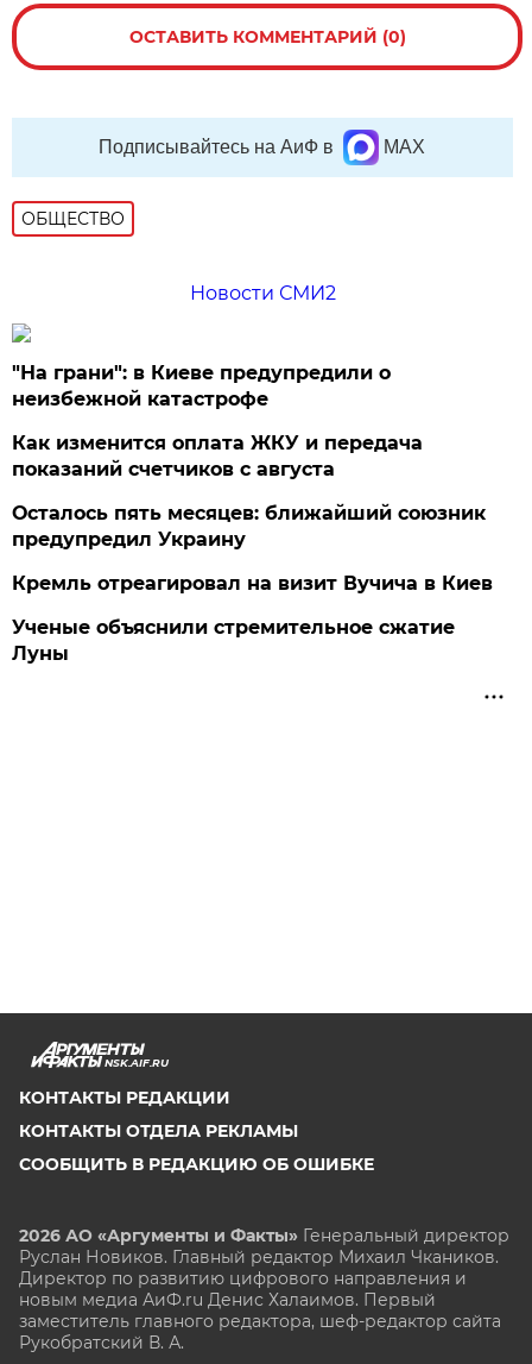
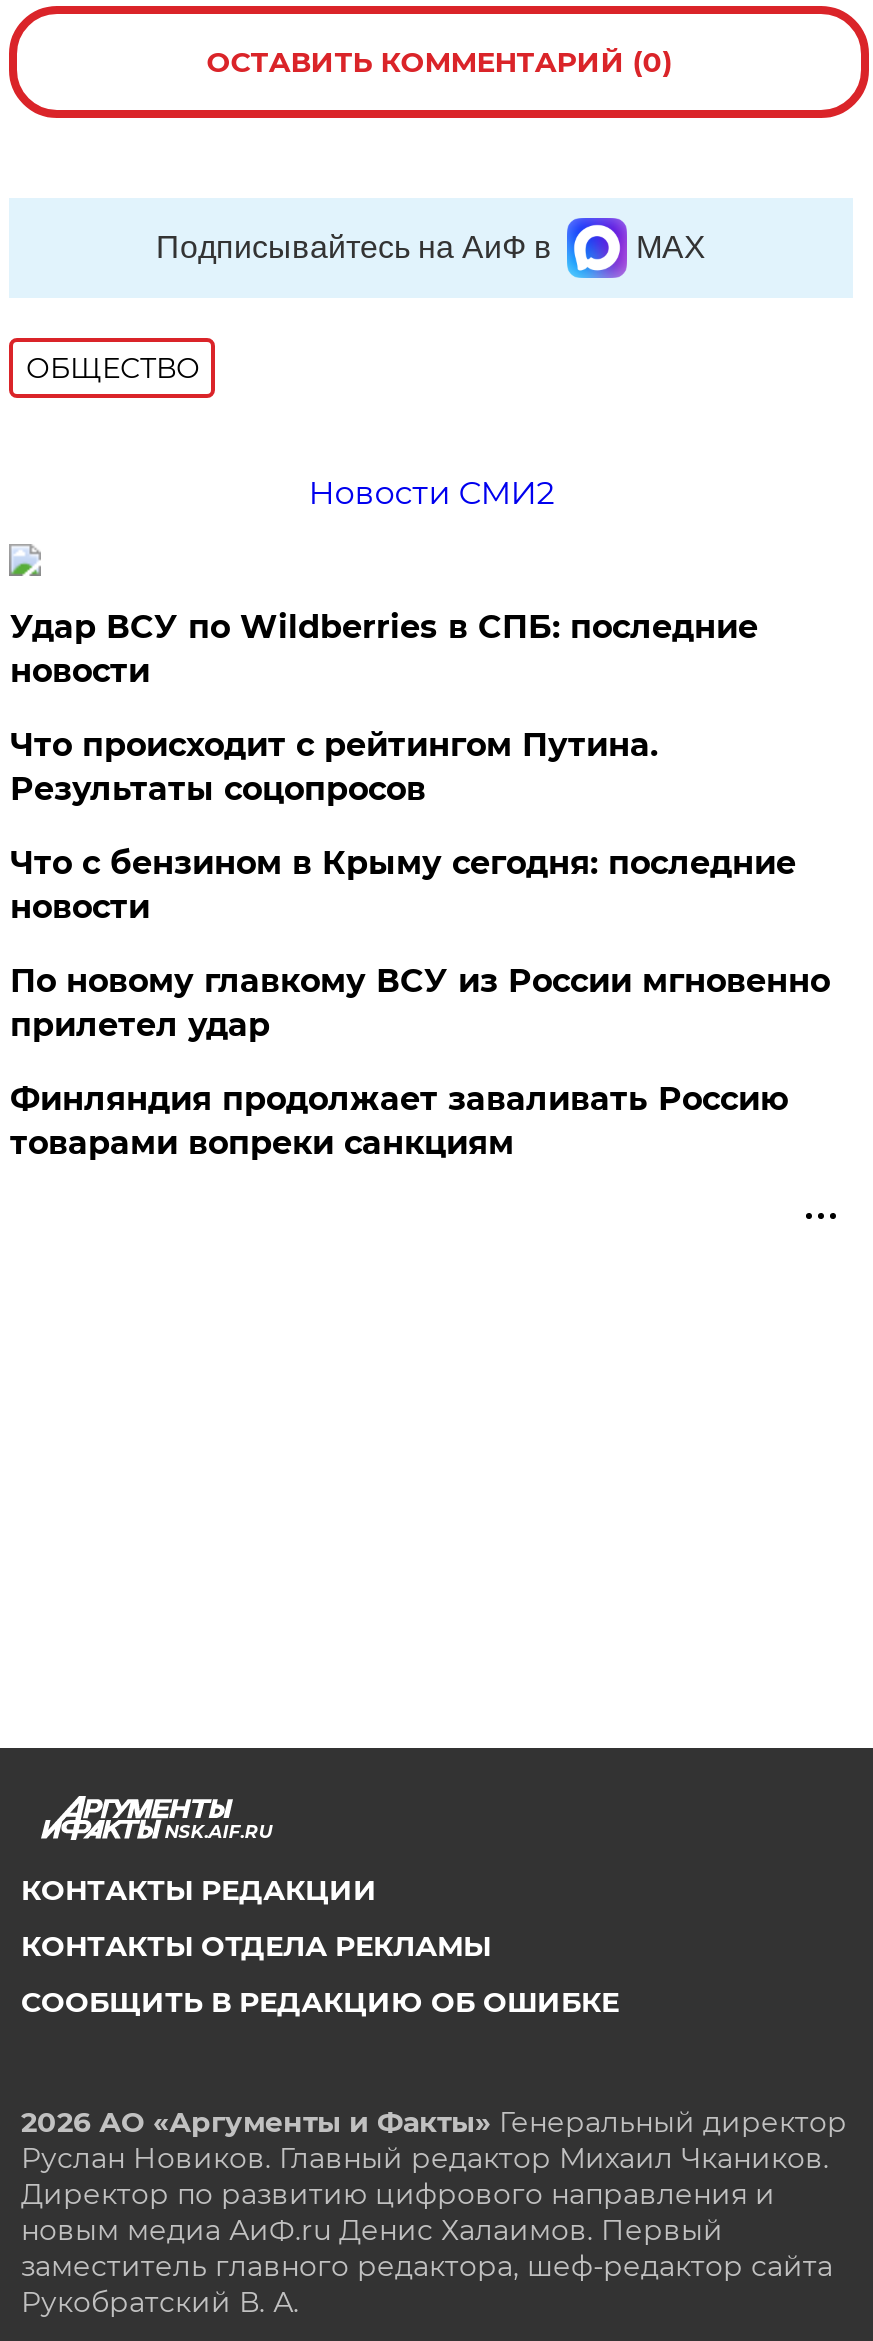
[12,362,391,410] "На грани": в Киеве предупредили о | неизбежной катастрофе -> [10,608,758,690] Удар ВСУ по Wildberries в СПБ: последние | новости
[12,432,423,480] Как изменится оплата ЖКУ и передача | показаний счетчиков с августа -> [10,726,658,808] Что происходит с рейтингом Путина. | Результаты соцопросов
[12,502,486,551] Осталось пять месяцев: ближайший союзник | предупредил Украину -> [10,844,796,926] Что с бензином в Крыму сегодня: последние | новости
[12,572,493,595] Кремль отреагировал на визит Вучича в Киев -> [10,962,830,1044] По новому главкому ВСУ из России мгновенно | прилетел удар
[12,616,455,665] Ученые объяснили стремительное сжатие | Луны -> [10,1080,788,1162] Финляндия продолжает заваливать Россию | товарами вопреки санкциям

